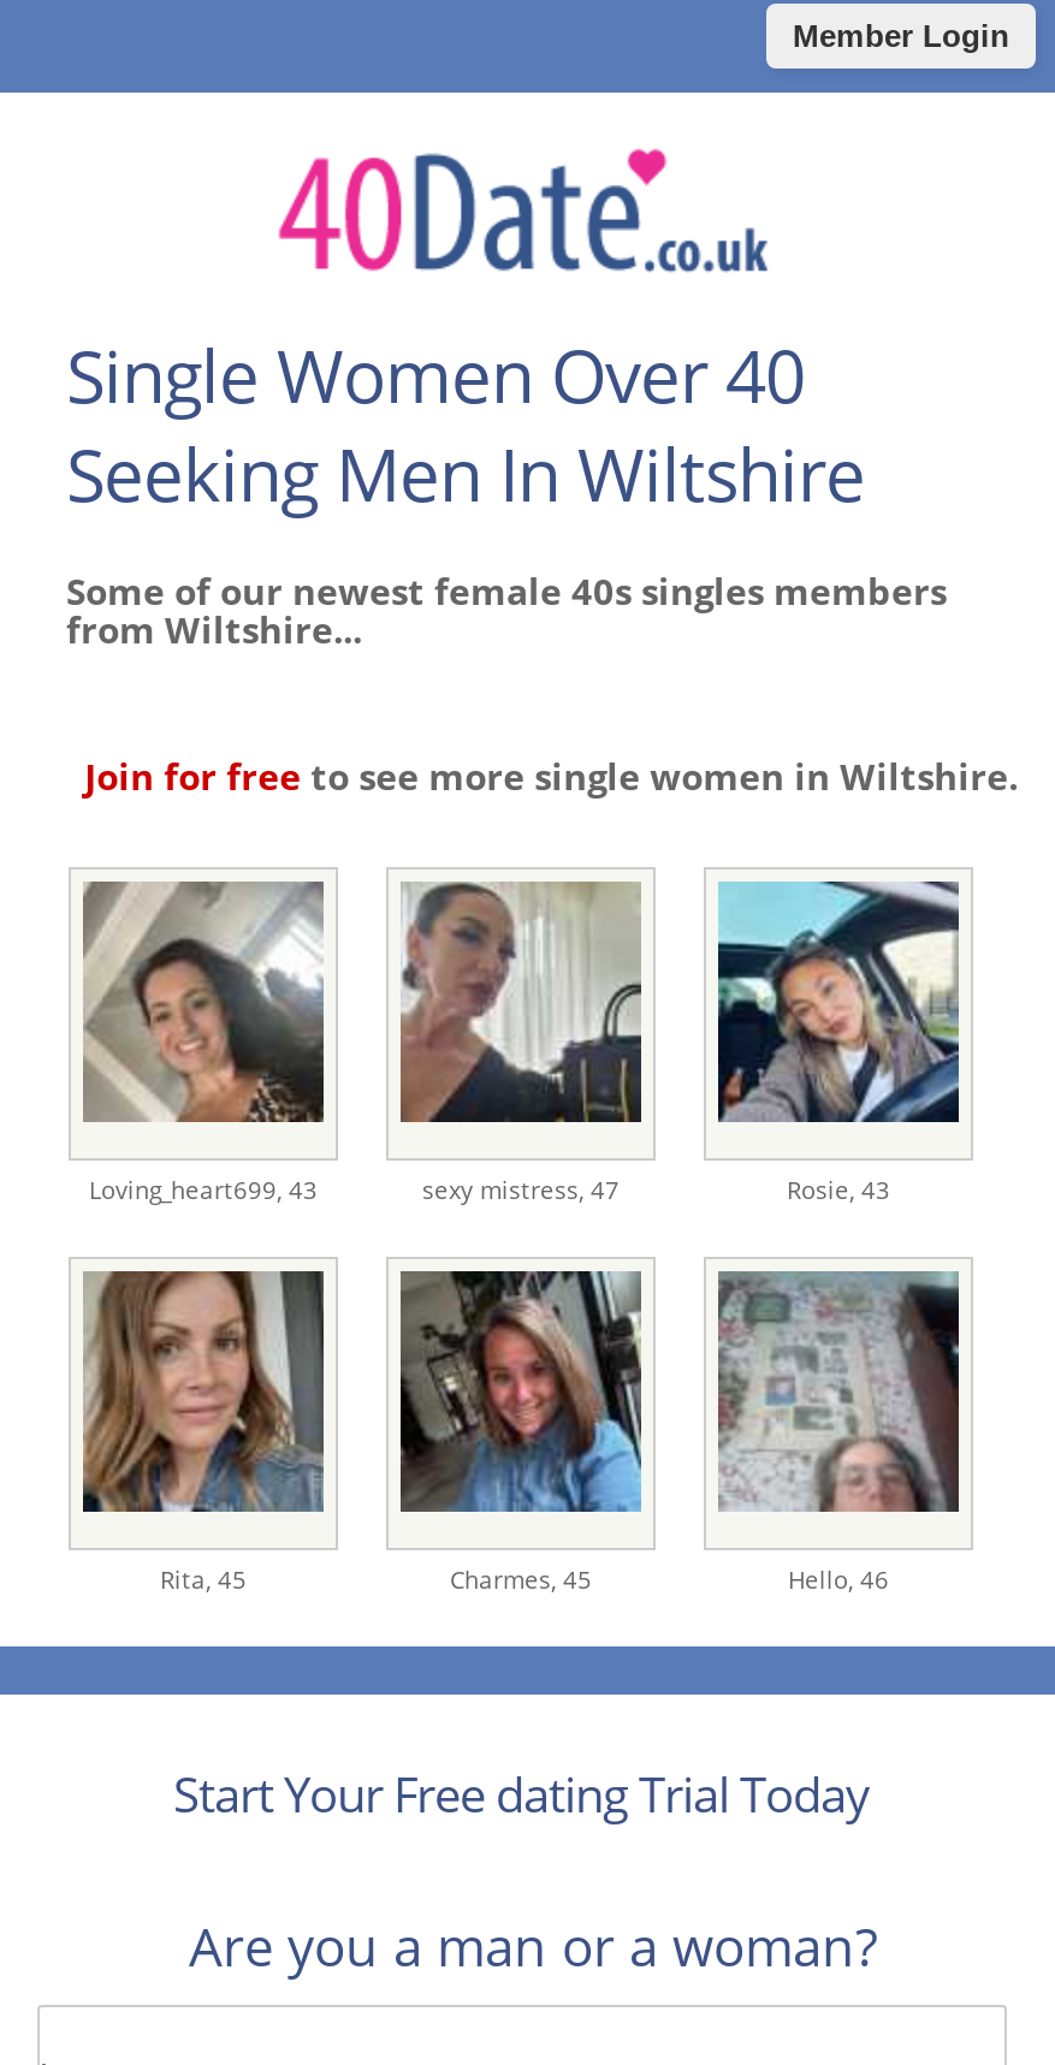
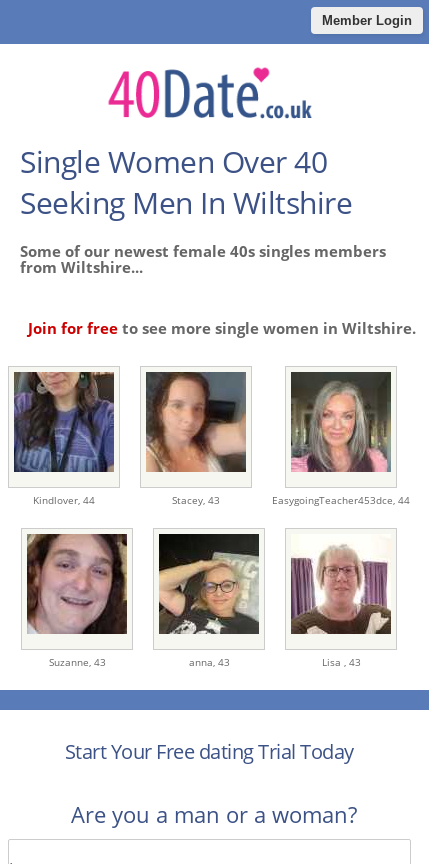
[52,879,890,1207] [image] | Loving_heart699, 43 | sexy mistress, 47 | Rosie, 43 -> [13,371,410,507] [image] | Kindlover, 44 | Stacey, 43 | EasygoingTeacher453dce, 44
[369,879,644,1125] [image] -> [145,371,259,473] [image]
[716,879,959,1125] [image] -> [290,371,392,473] [image]
[81,1271,326,1514] [image] -> [26,534,128,635] [image]
[160,1269,889,1596] [image] | Rita, 45 | Charmes, 45 | Hello, 46 -> [48,533,360,669] [image] | Suzanne, 43 | anna, 43 | Lisa , 43
[716,1269,961,1514] [image] -> [291,534,391,635] [image]

